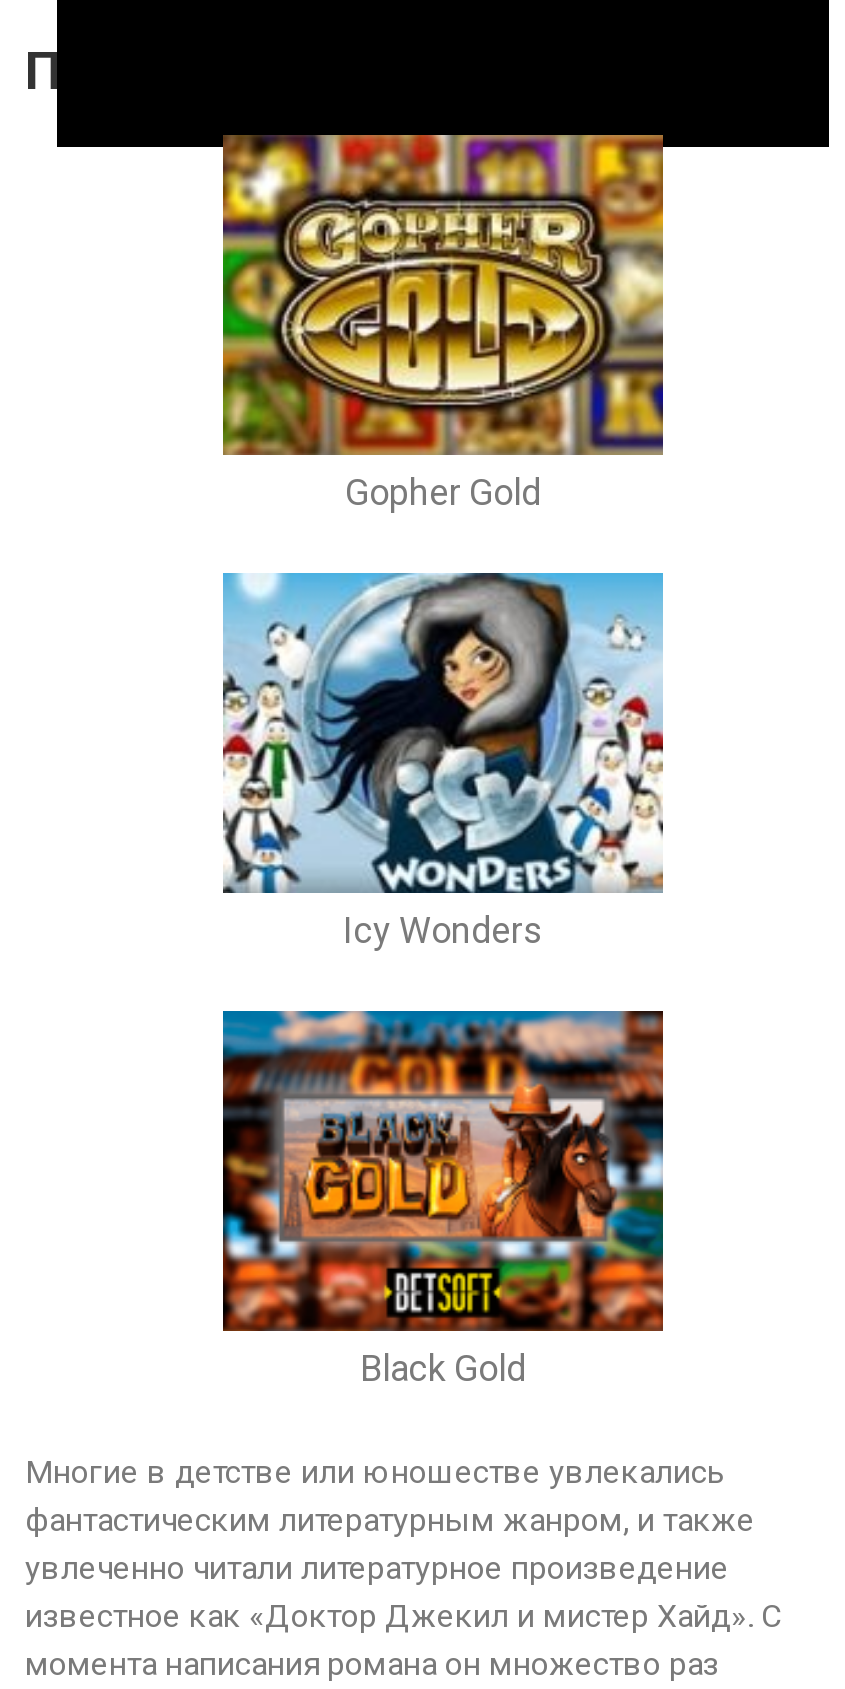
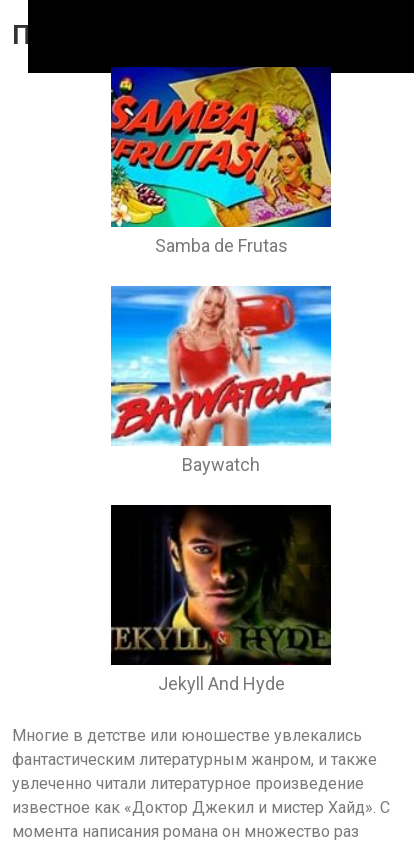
[221,133,665,512] [image] | Gopher Gold -> [110,66,332,256] [image] | Samba de Frutas
[221,571,665,950] [image] | Icy Wonders -> [110,285,332,475] [image] | Baywatch
[221,1009,665,1388] [image] | Black Gold -> [110,504,332,694] [image] | Jekyll And Hyde

